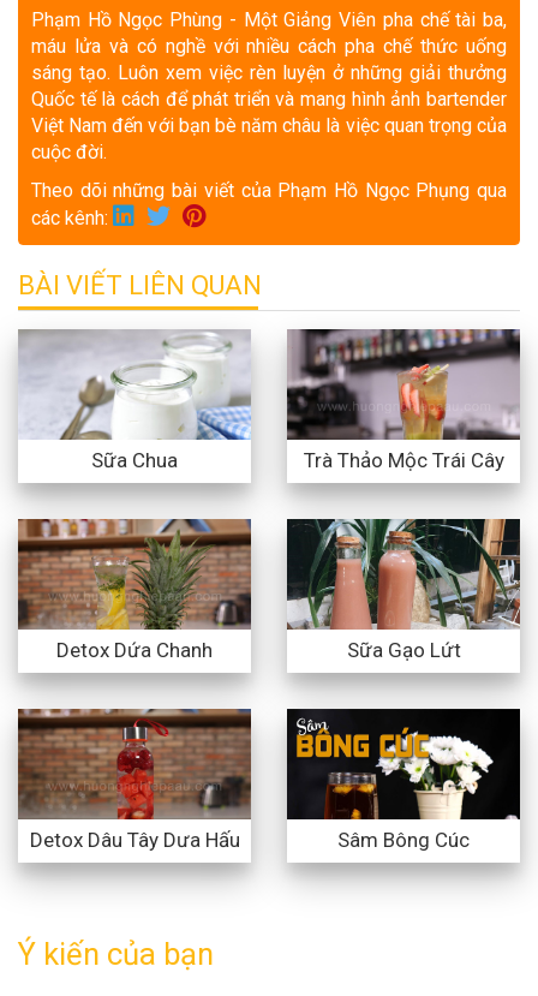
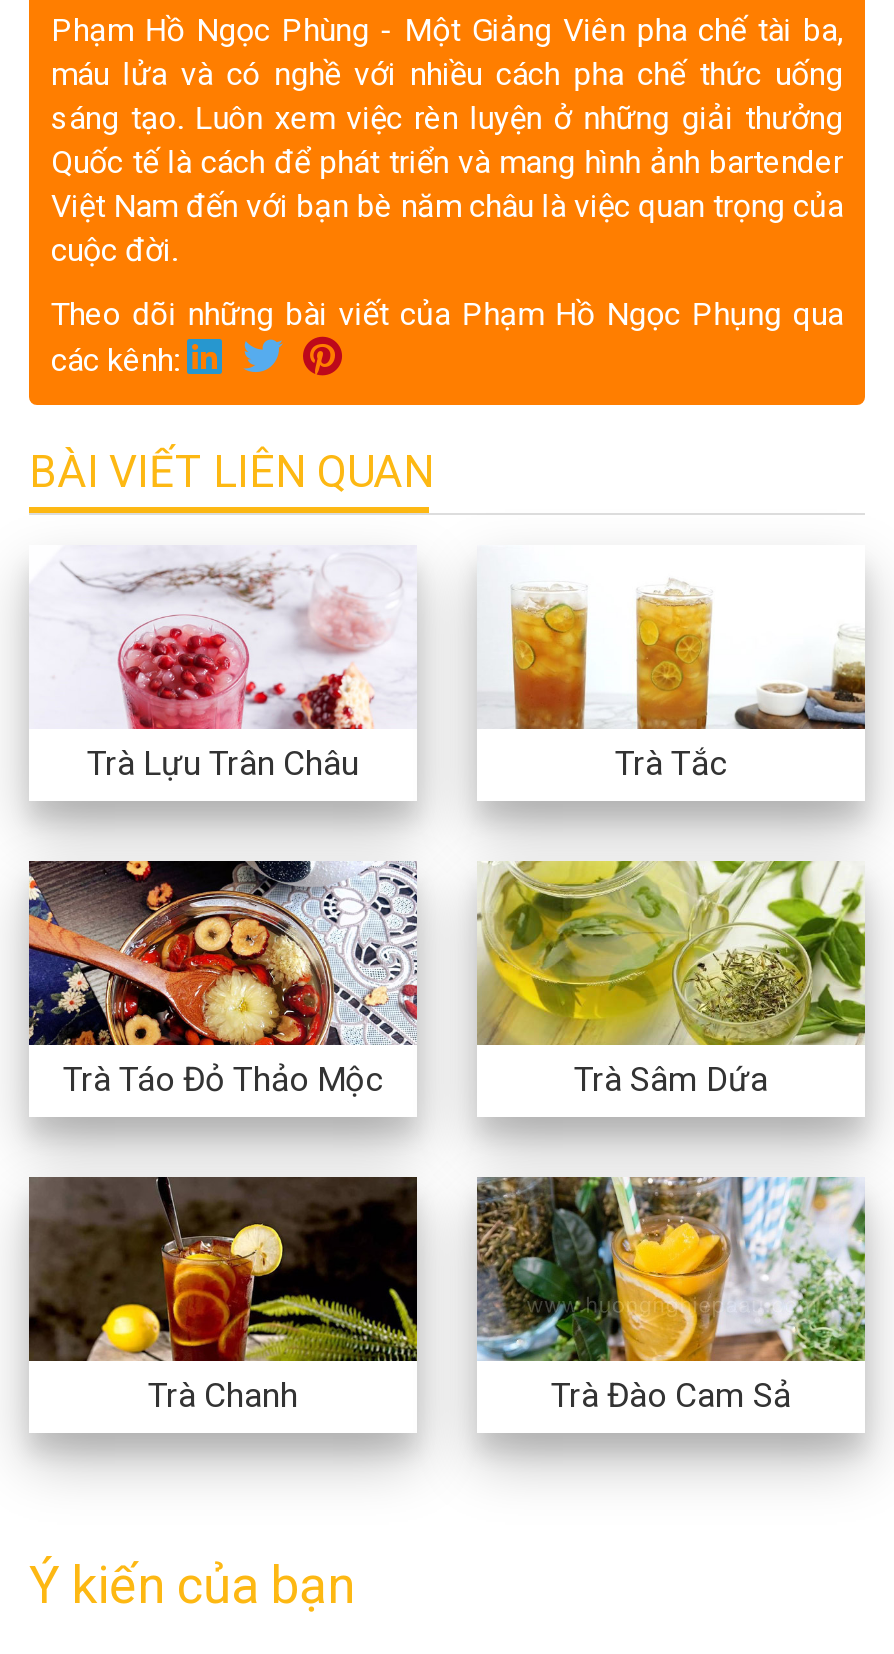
[18,328,504,473] [image] | Sữa Chua | Trà Thảo Mộc Trái Cây -> [29,545,727,784] [image] | Trà Lựu Trân Châu | Trà Tắc
[286,328,521,440] [image] -> [477,545,867,729] [image]
[17,518,461,662] [image] | Detox Dứa Chanh | Sữa Gạo Lứt -> [27,859,768,1100] [image] | Trà Táo Đỏ Thảo Mộc | Trà Sâm Dứa
[286,518,521,630] [image] -> [475,859,867,1045] [image]
[18,708,470,852] [image] | Detox Dâu Tây Dưa Hấu | Sâm Bông Cúc -> [29,1175,791,1416] [image] | Trà Chanh | Trà Đào Cam Sả
[286,708,521,821] [image] -> [475,1175,867,1363] [image]

